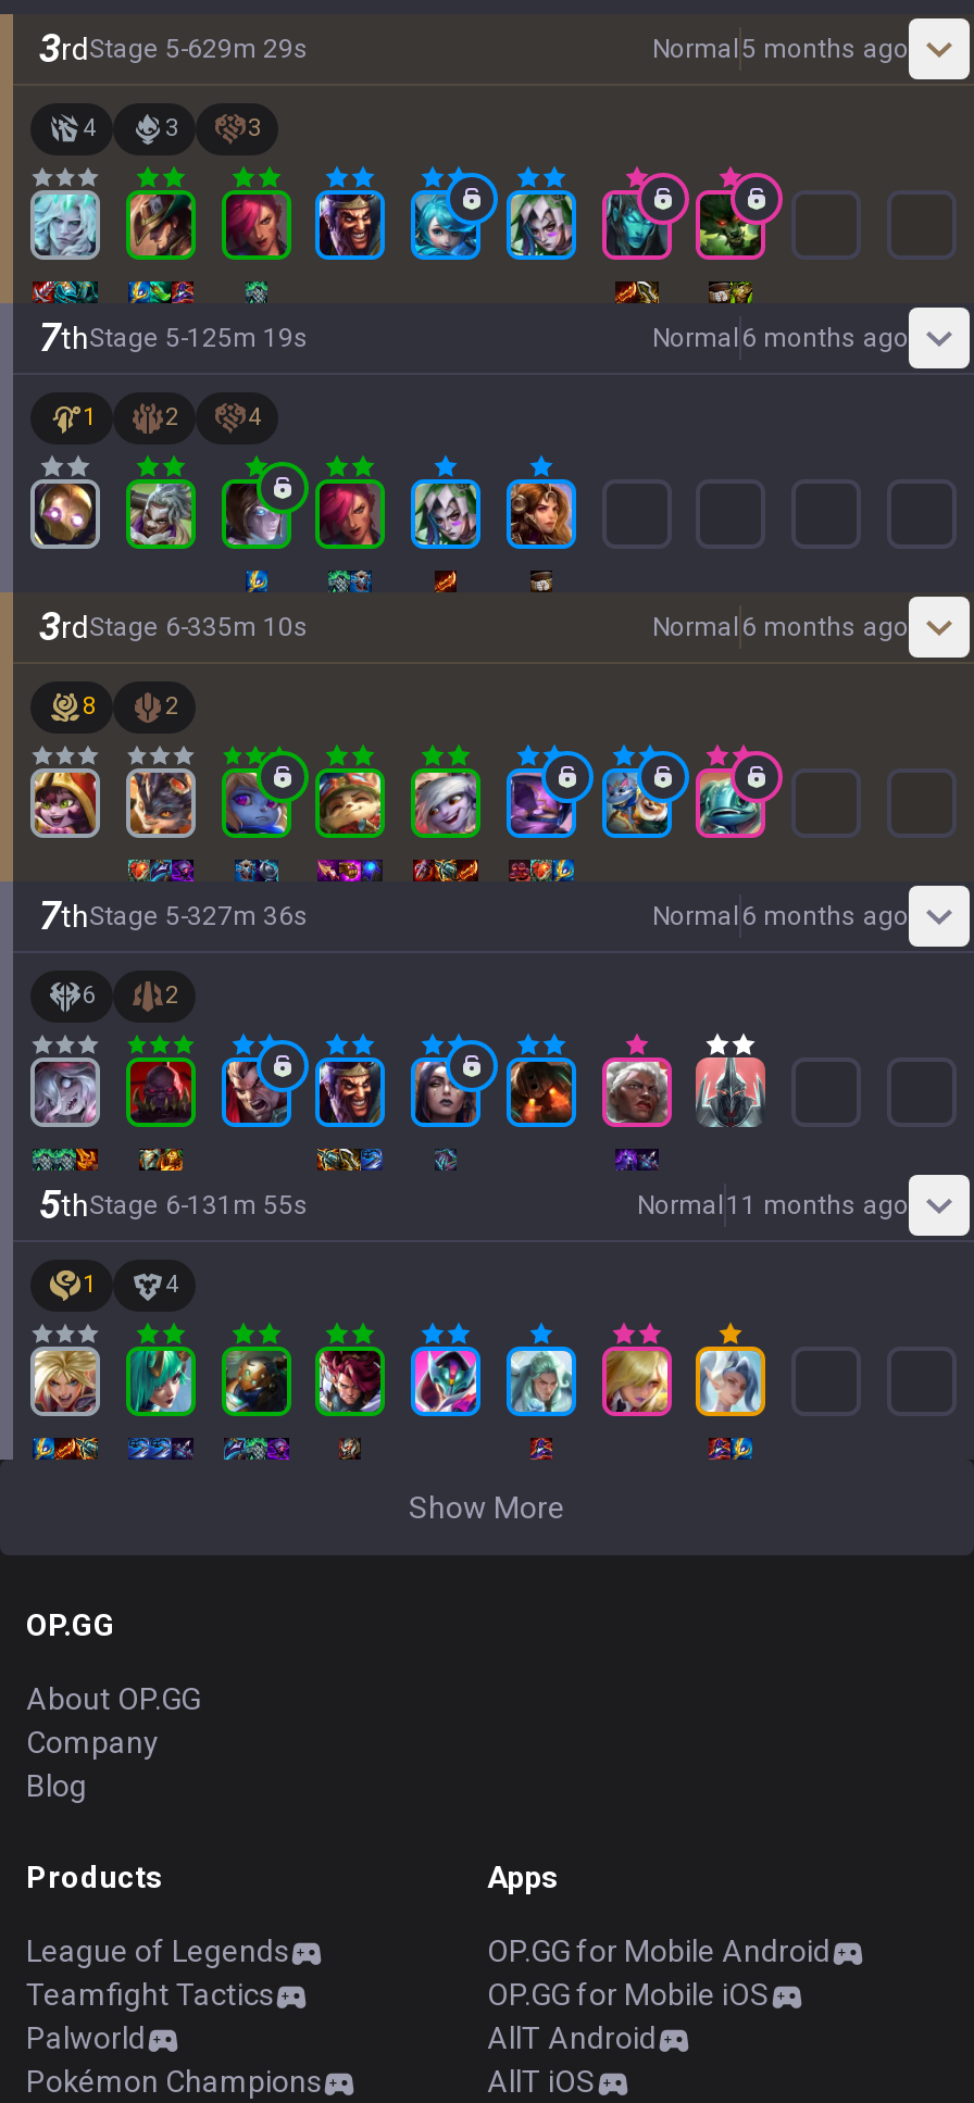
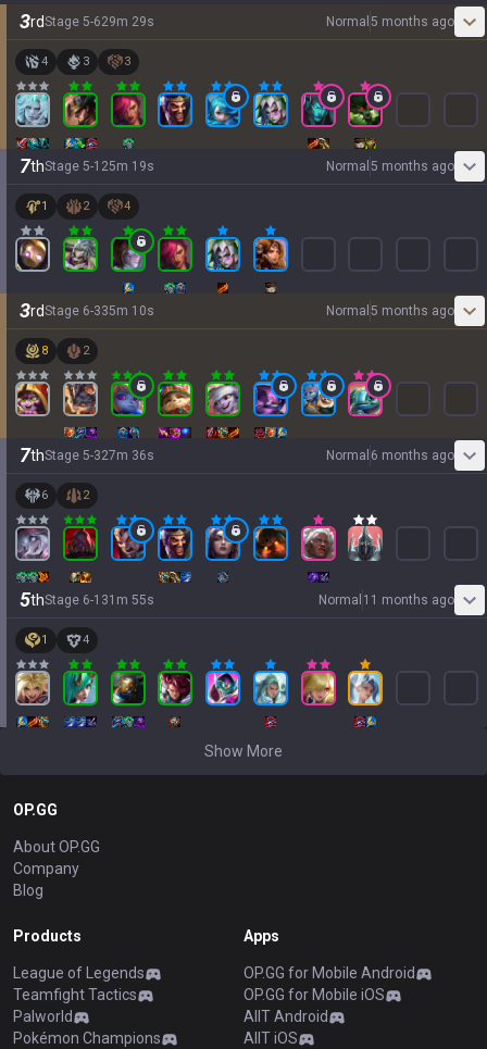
[652,323,909,353] Normal 6 months ago -> [326,159,454,174] Normal 5 months ago
[652,612,909,642] Normal 6 months ago -> [326,303,454,319] Normal 5 months ago

